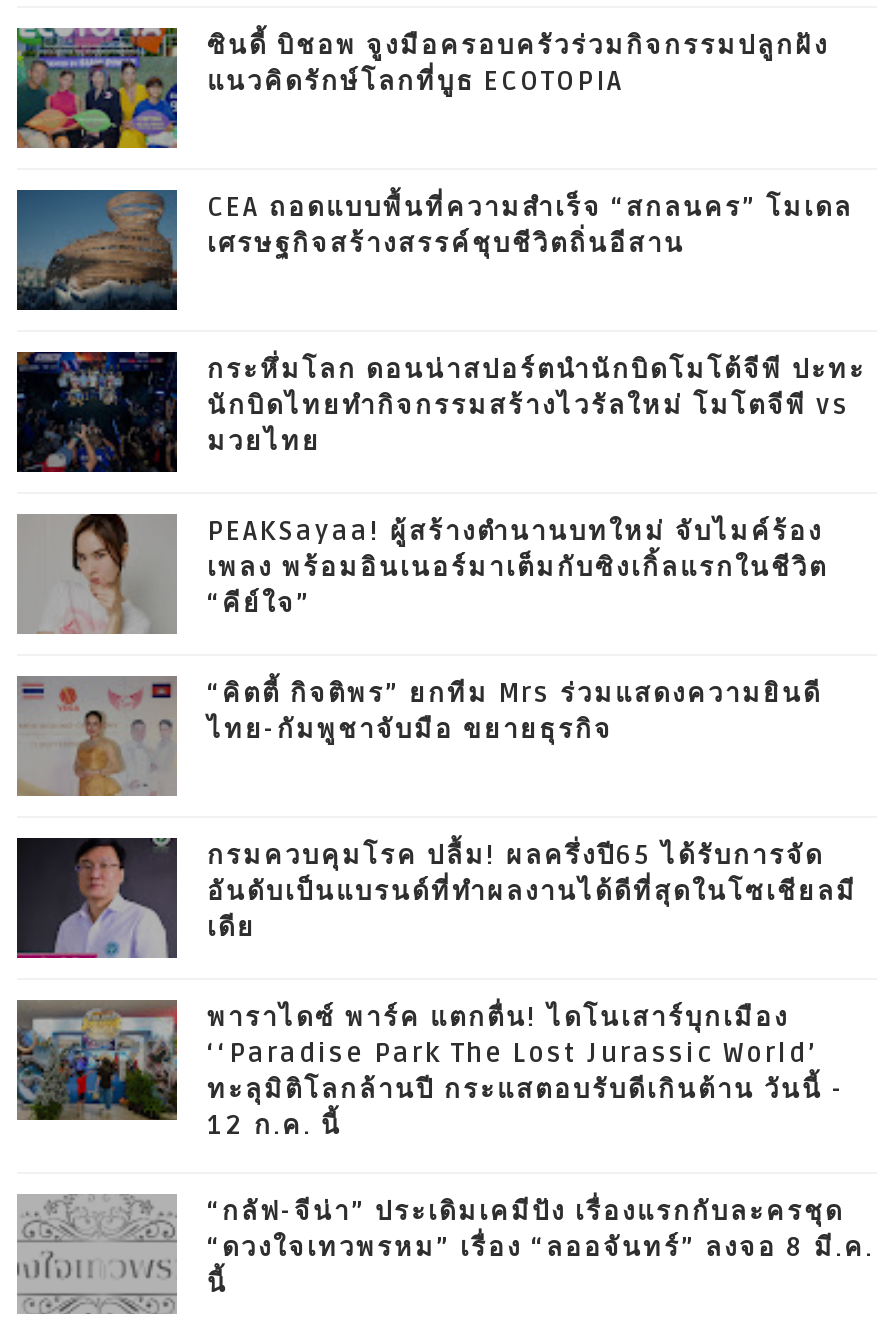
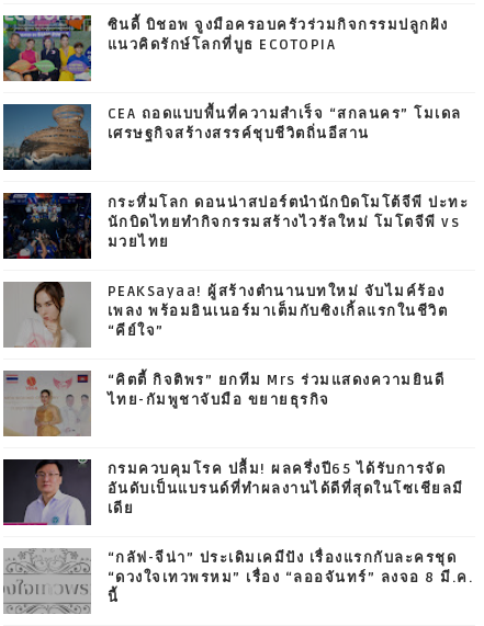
[17,1000,845,1142] [image] | พาราไดซ์ พาร์ค แตกตื่น! ไดโนเสาร์บุกเมือง | ‘‘Paradise Park The Lost Jurassic World’ | ทะลุมิติโลกล้านปี กระแสตอบรับดีเกินต้าน วันนี้ - | 12 ก.ค. นี้ -> none

